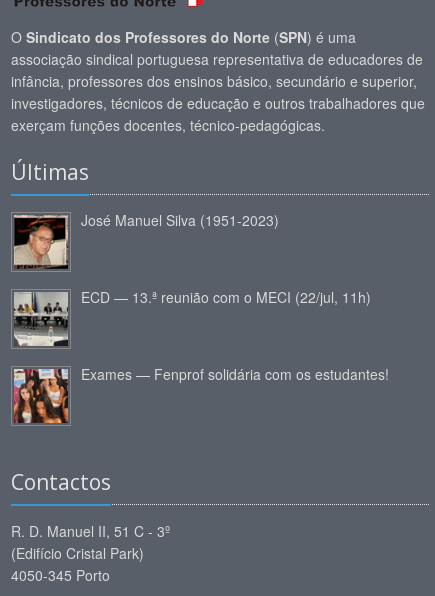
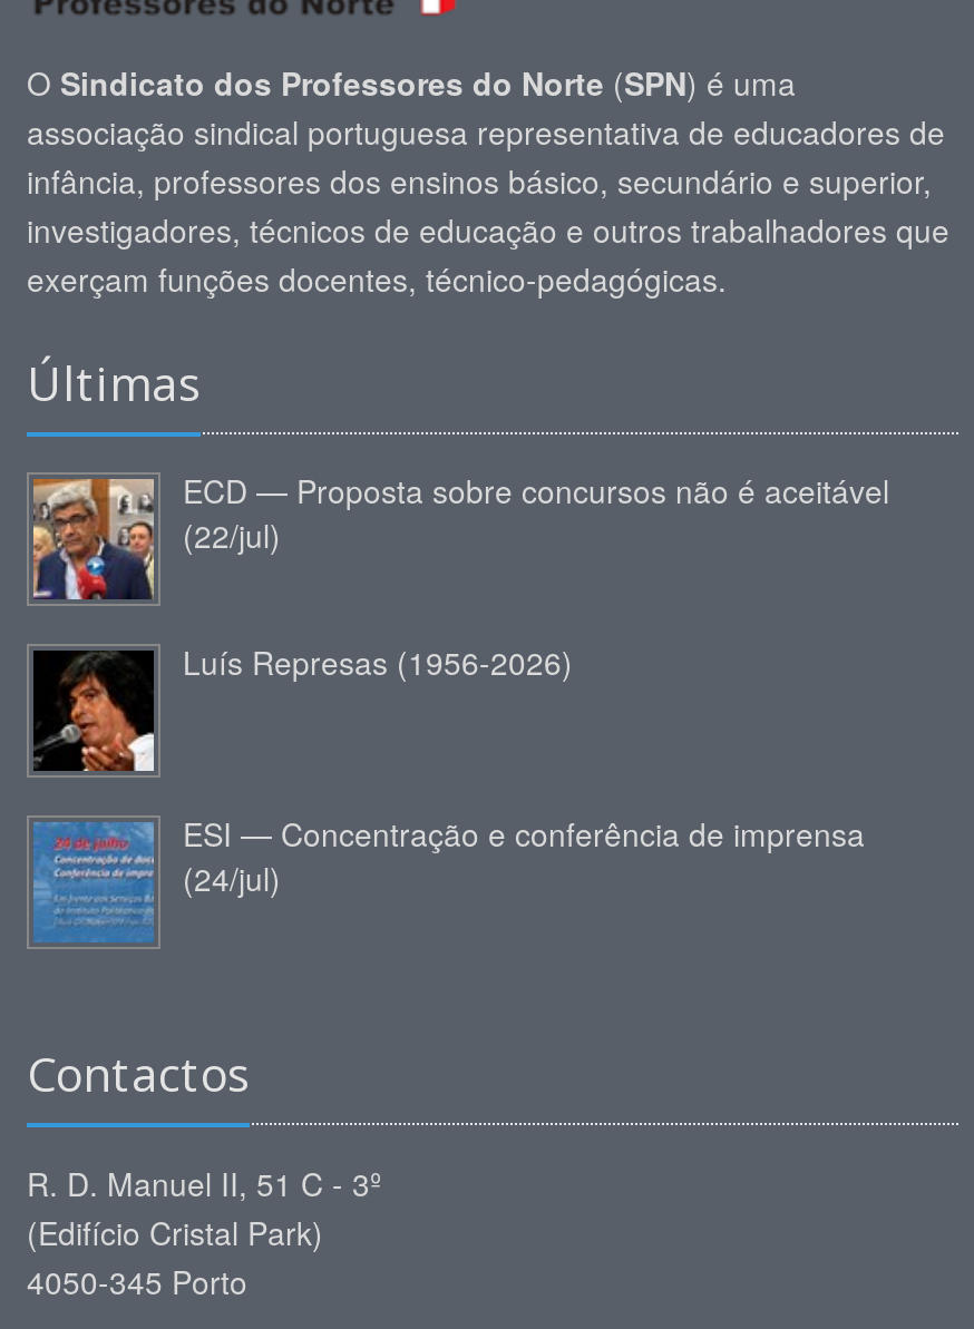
[13,210,279,270] [image] | José Manuel Silva (1951-2023) -> [31,469,889,602] [image] | ECD — Proposta sobre concursos não é aceitável | (22/jul)
[13,287,371,347] [image] | ECD — 13.ª reunião com o MECI (22/jul, 11h) -> [31,640,573,773] [image] | Luís Represas (1956-2026)
[13,364,389,424] [image] | Exames — Fenprof solidária com os estudantes! -> [31,812,865,945] [image] | ESI — Concentração e conferência de imprensa | (24/jul)

